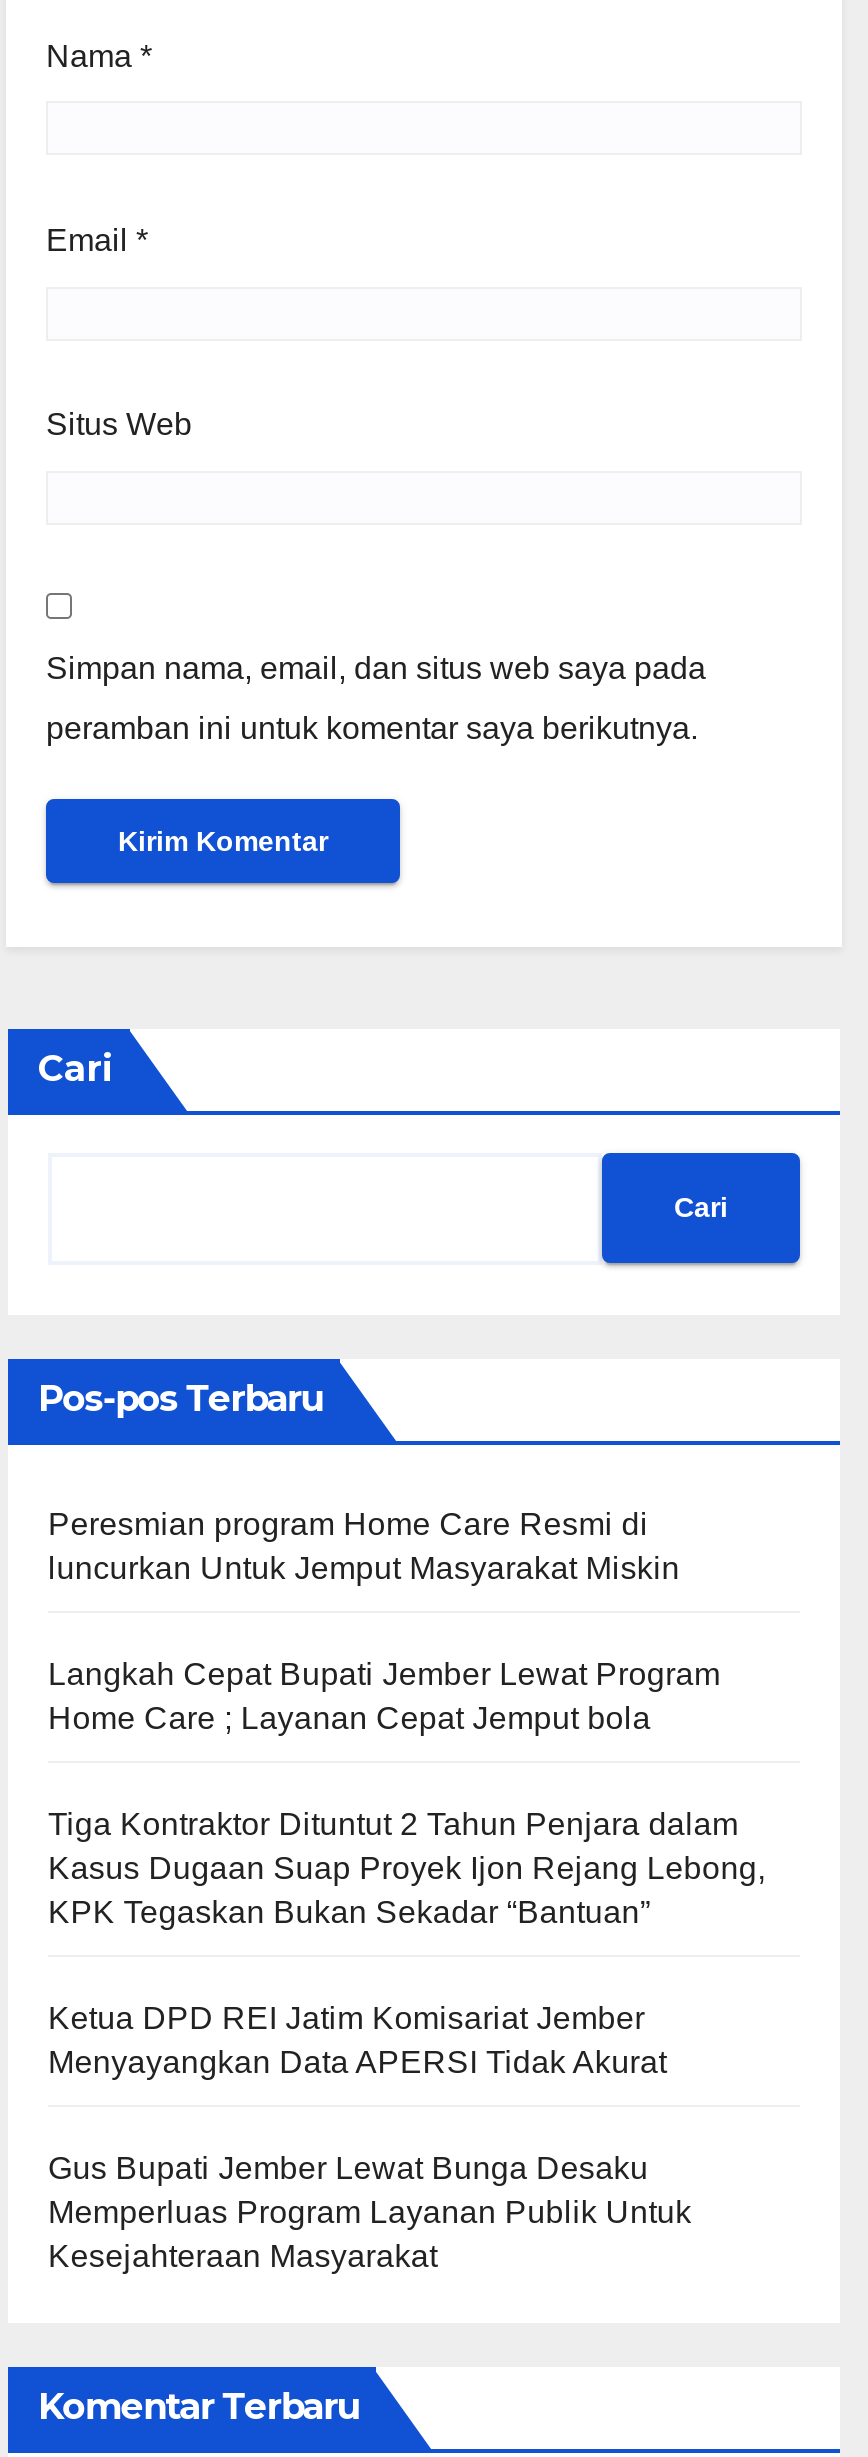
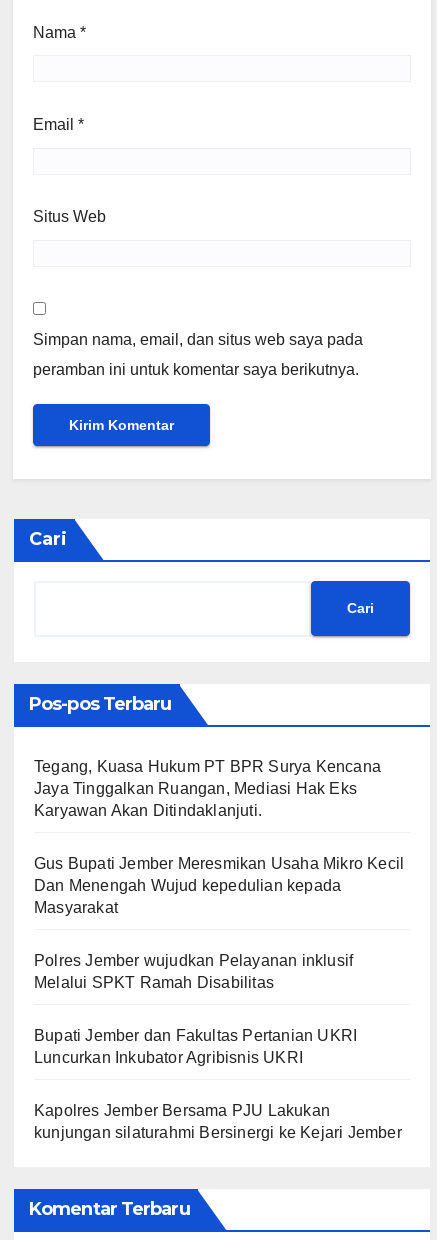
[48,1507,680,1585] Peresmian program Home Care Resmi di | luncurkan Untuk Jemput Masyarakat Miskin -> [34,758,381,819] Tegang, Kuasa Hukum PT BPR Surya Kencana | Jaya Tinggalkan Ruangan, Mediasi Hak Eks | Karyawan Akan Ditindaklanjuti.
[48,1657,720,1735] Langkah Cepat Bupati Jember Lewat Program | Home Care ; Layanan Cepat Jemput bola -> [34,855,404,916] Gus Bupati Jember Meresmikan Usaha Mikro Kecil | Dan Menengah Wujud kepedulian kepada | Masyarakat
[48,1807,766,1929] Tiga Kontraktor Dituntut 2 Tahun Penjara dalam | Kasus Dugaan Suap Proyek Ijon Rejang Lebong, | KPK Tegaskan Bukan Sekadar “Bantuan” -> [34,952,353,991] Polres Jember wujudkan Pelayanan inklusif | Melalui SPKT Ramah Disabilitas
[48,2001,667,2079] Ketua DPD REI Jatim Komisariat Jember | Menyayangkan Data APERSI Tidak Akurat -> [34,1027,357,1066] Bupati Jember dan Fakultas Pertanian UKRI | Luncurkan Inkubator Agribisnis UKRI
[48,2151,692,2273] Gus Bupati Jember Lewat Bunga Desaku | Memperluas Program Layanan Publik Untuk | Kesejahteraan Masyarakat -> [34,1102,402,1141] Kapolres Jember Bersama PJU Lakukan | kunjungan silaturahmi Bersinergi ke Kejari Jember

